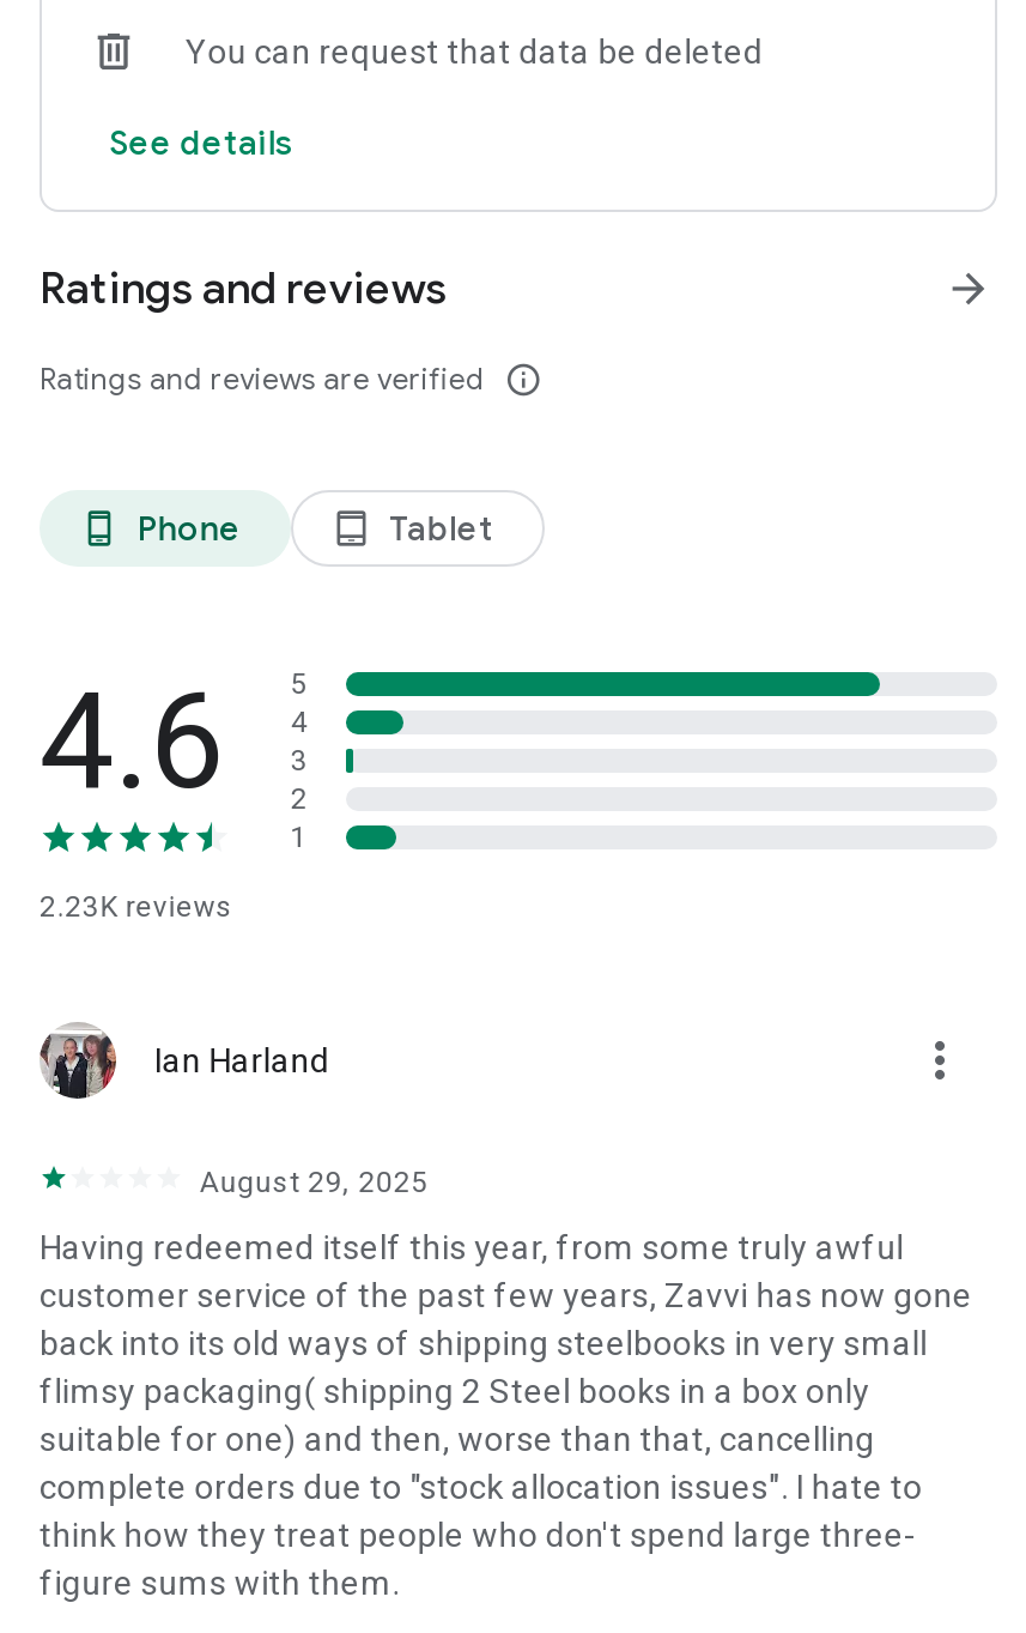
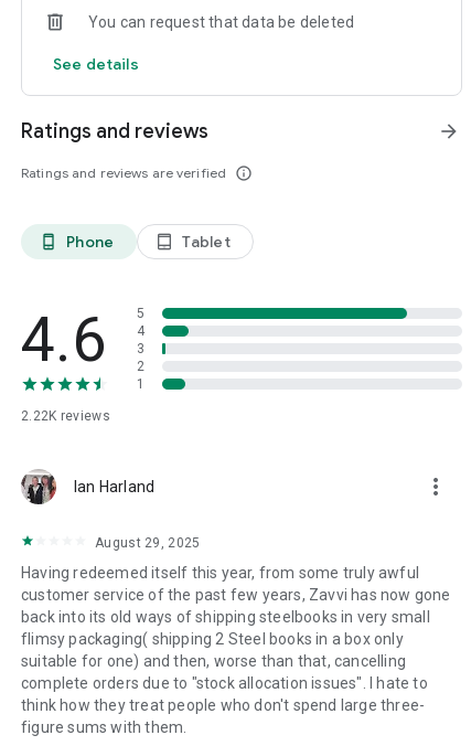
[40,890,233,924] 2.23K reviews -> [21,408,110,424] 2.22K reviews

